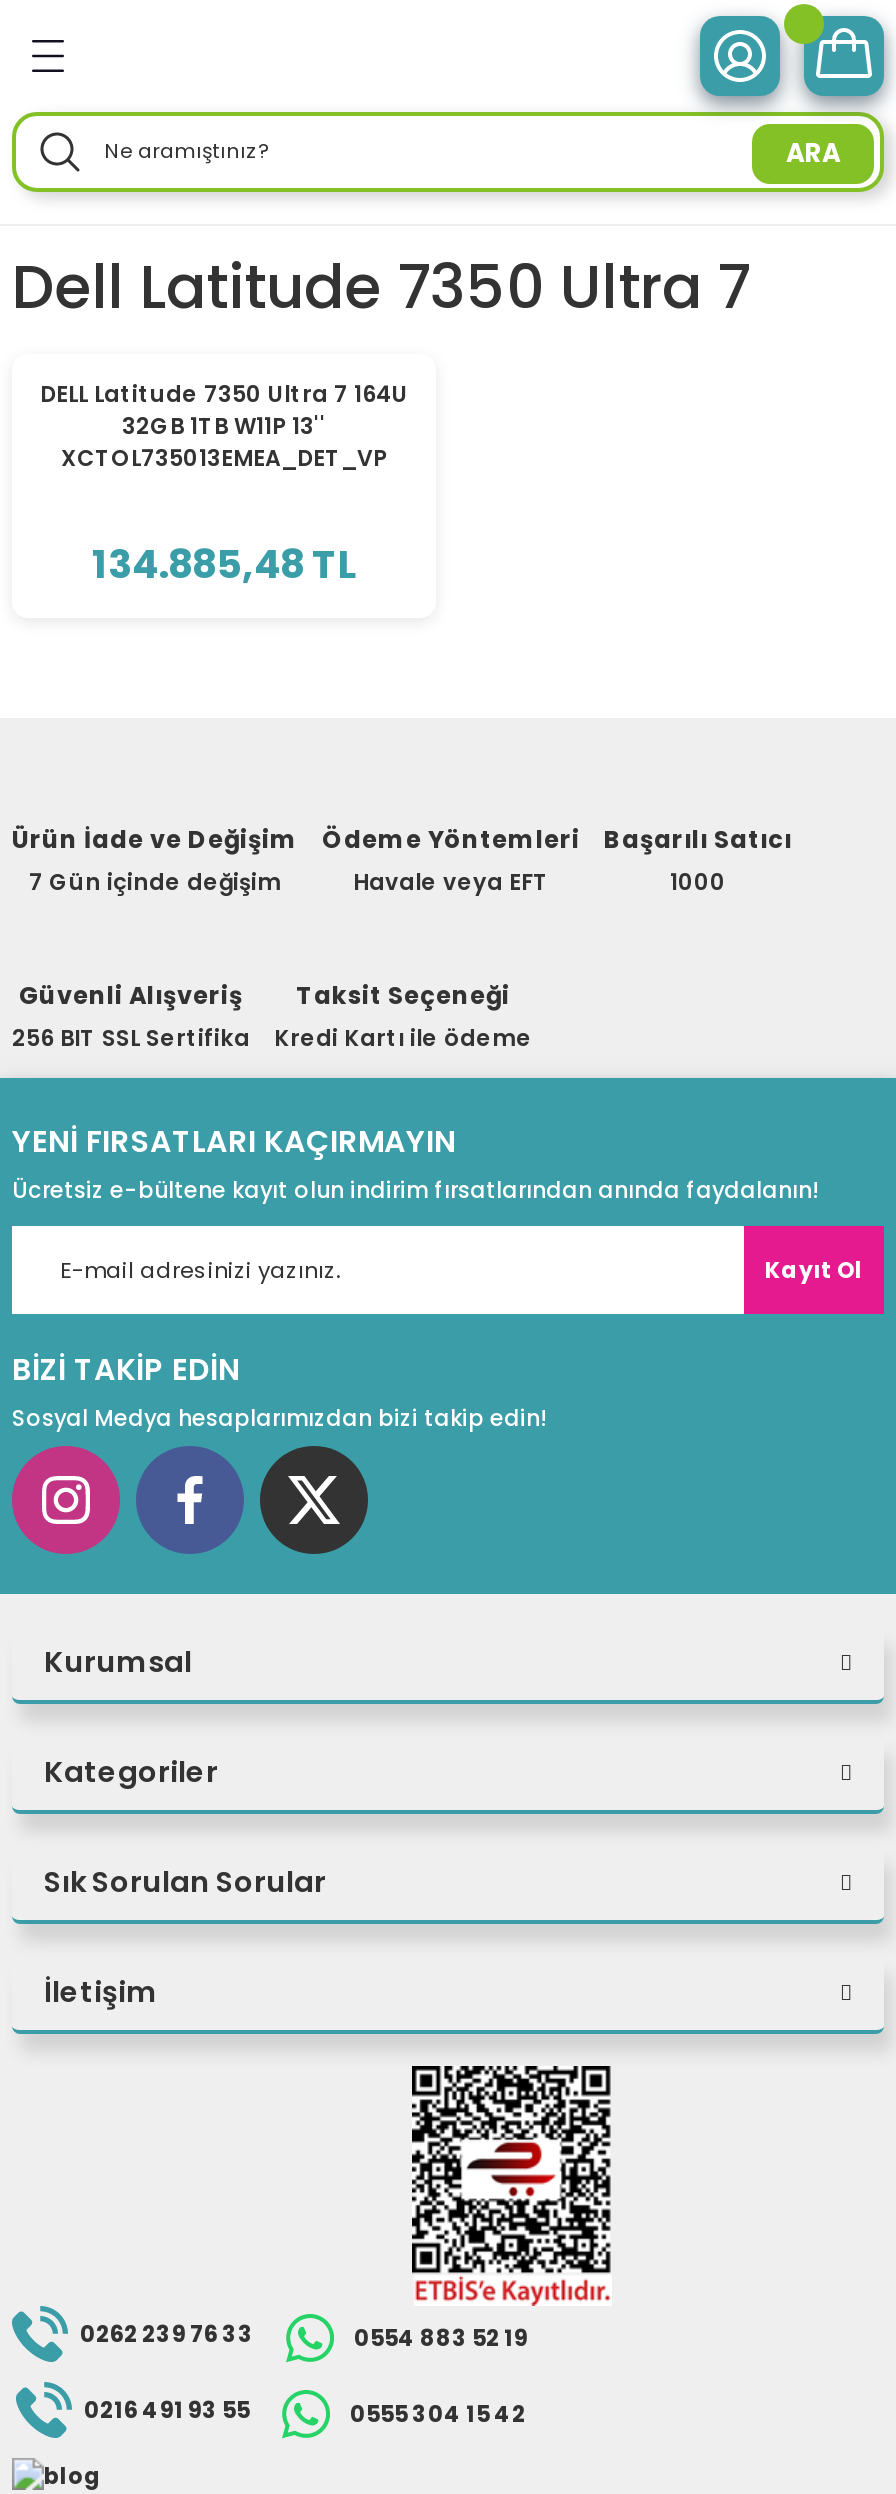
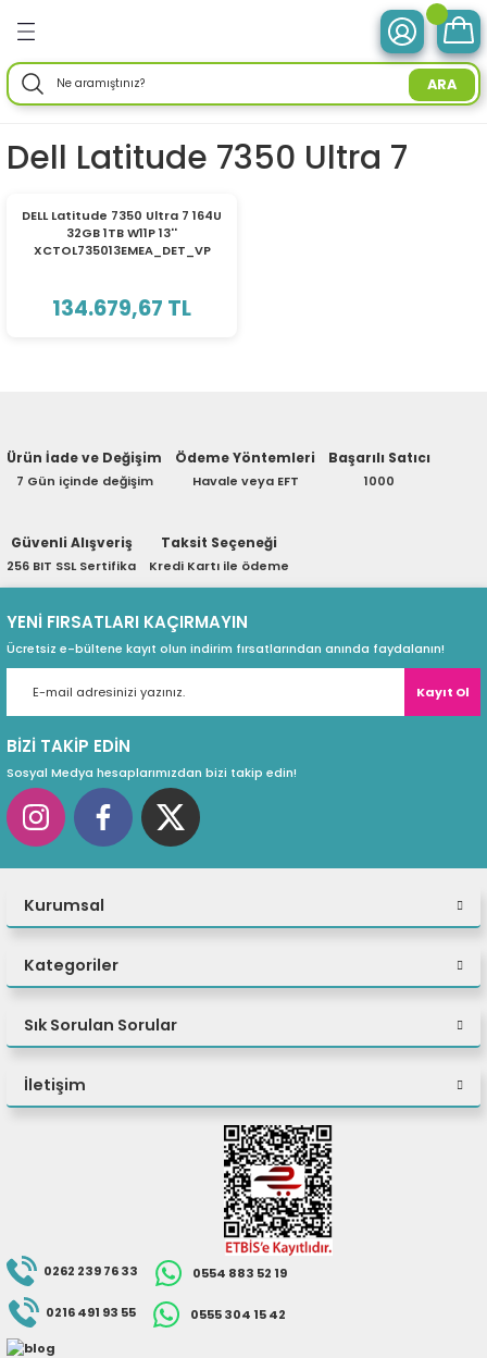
[92,538,356,592] 134.885,48 TL -> [52,294,191,323] 134.679,67 TL

